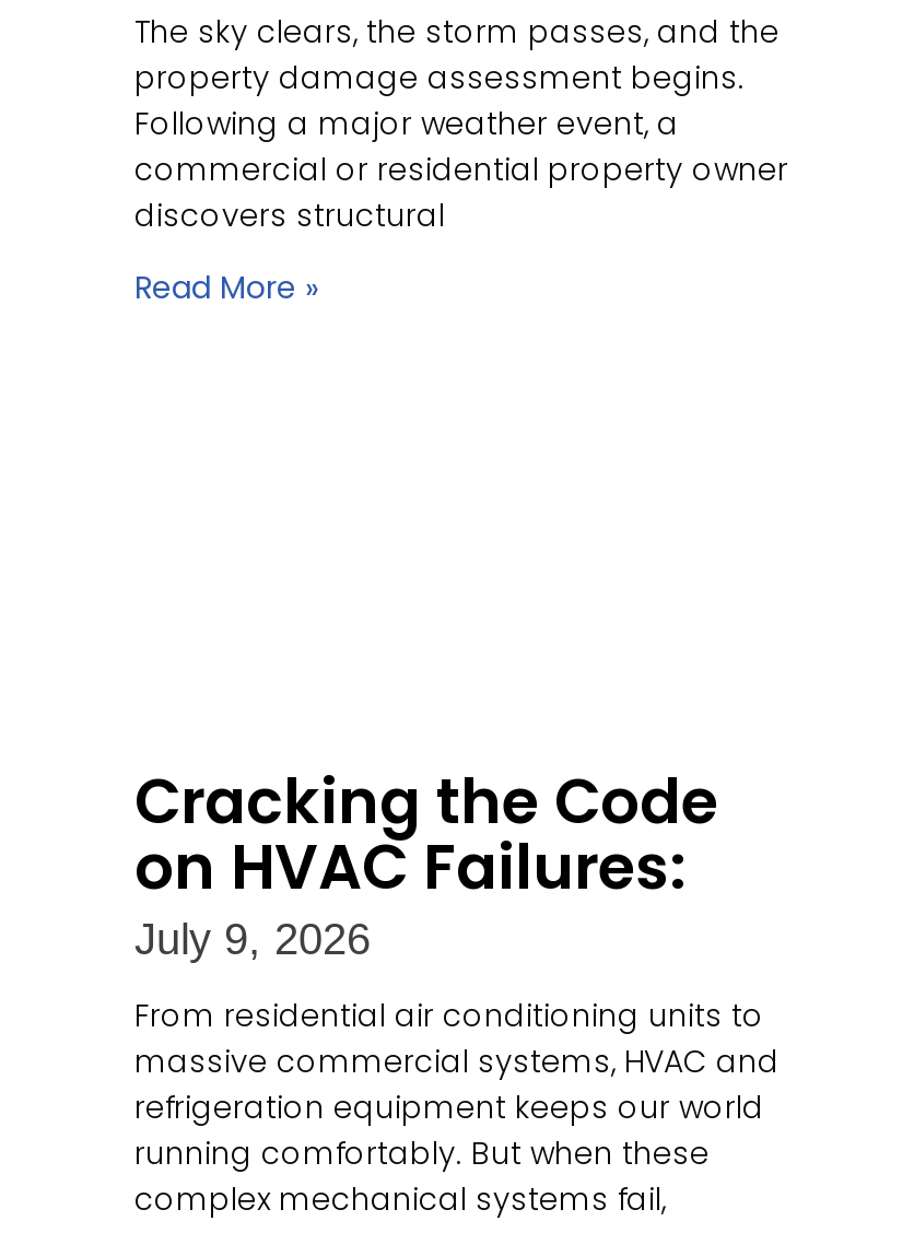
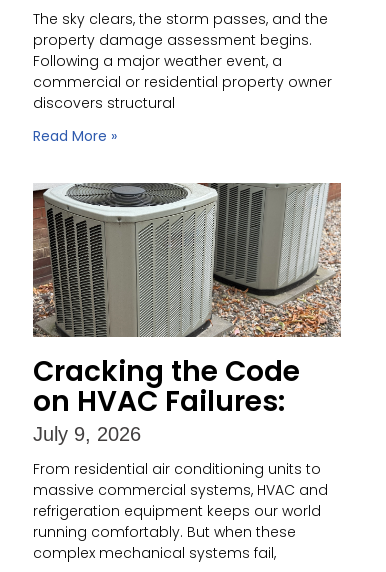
none -> [32,182,342,338] [image]

